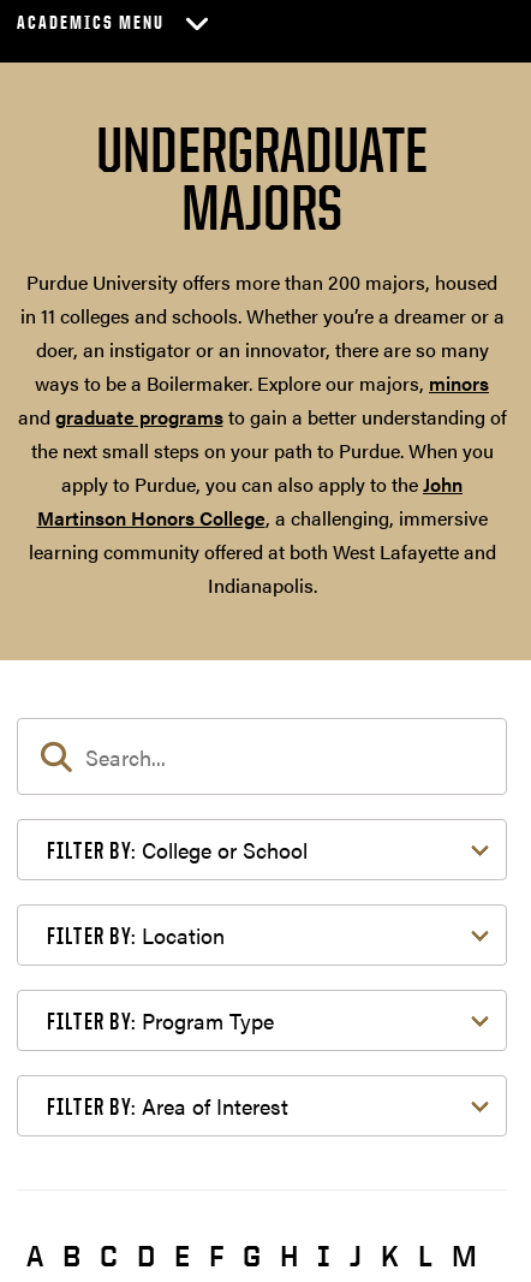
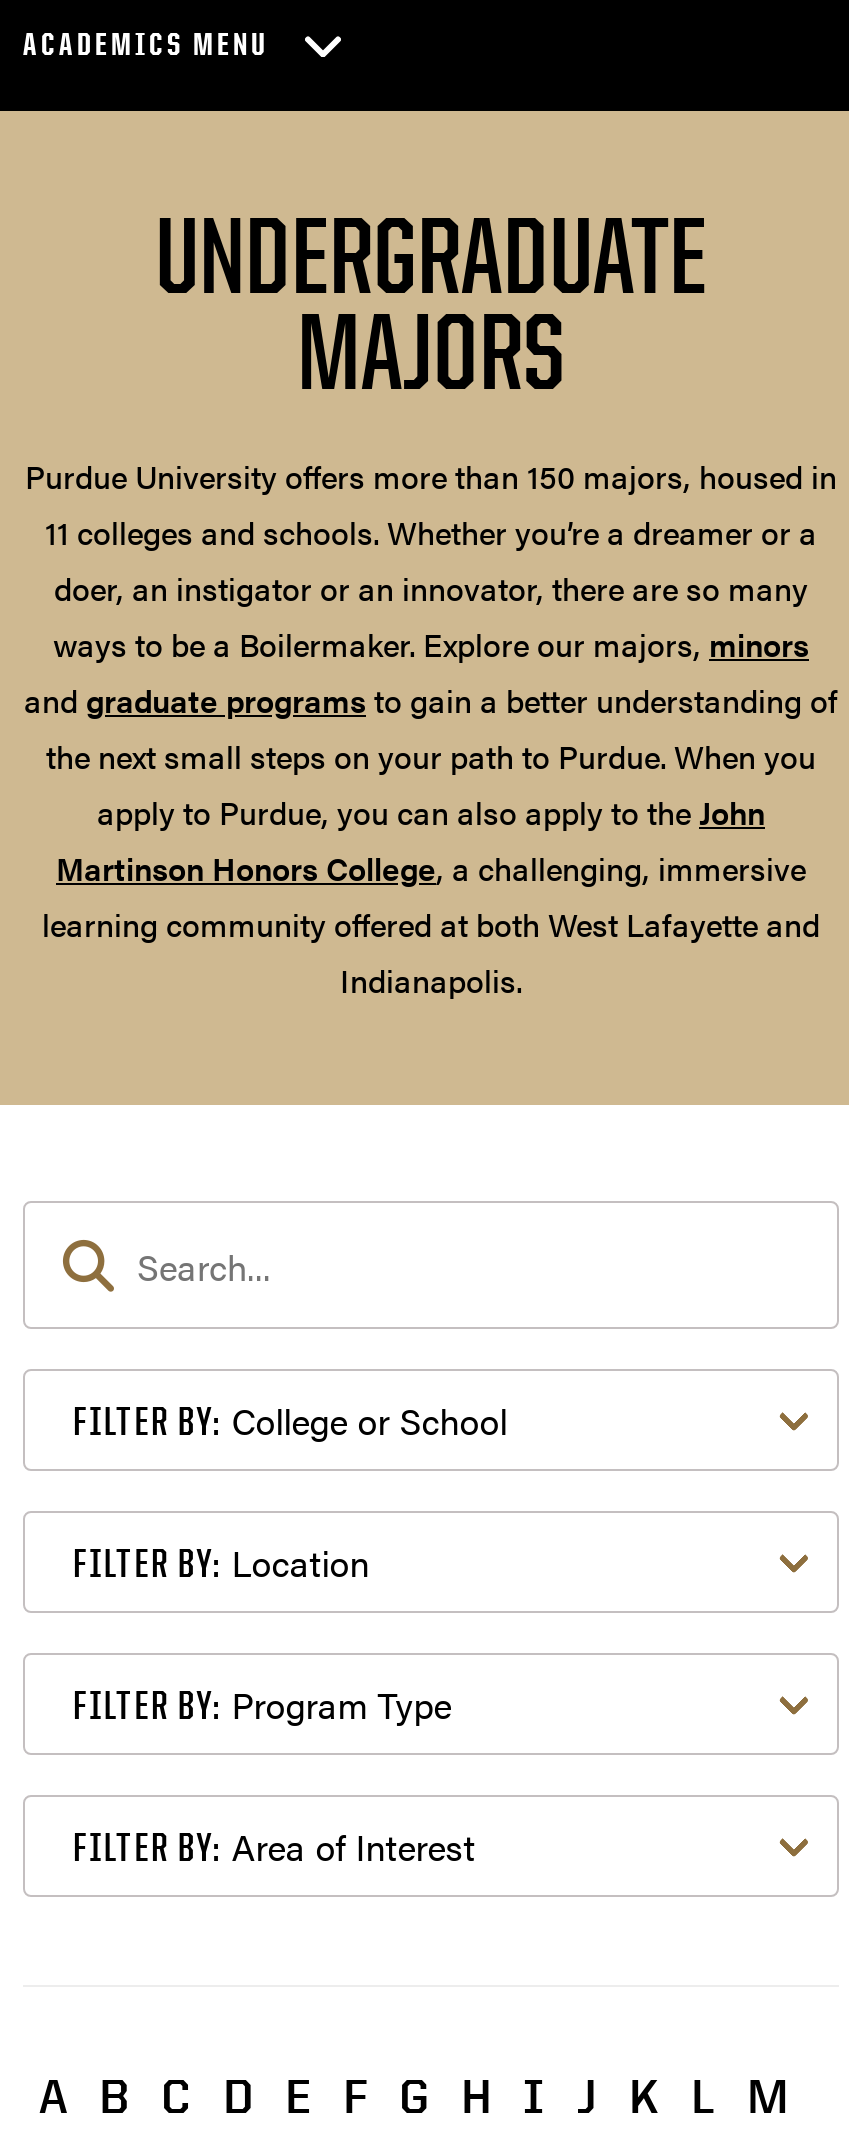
[20,268,504,330] Purdue University offers more than 200 majors, housed | in 11 colleges and schools. Whether you’re a dreamer or a -> [25,453,837,555] Purdue University offers more than 150 majors, housed in | 11 colleges and schools. Whether you’re a dreamer or a

